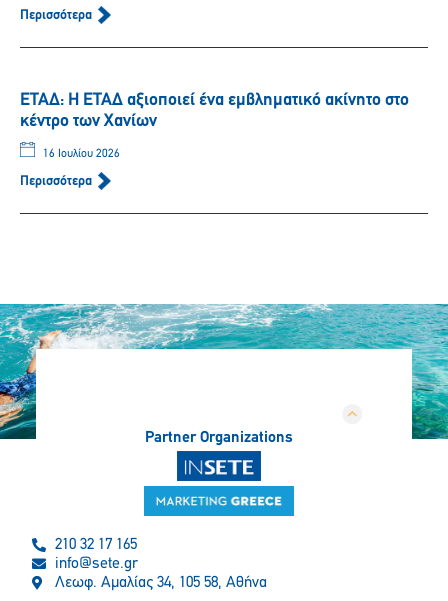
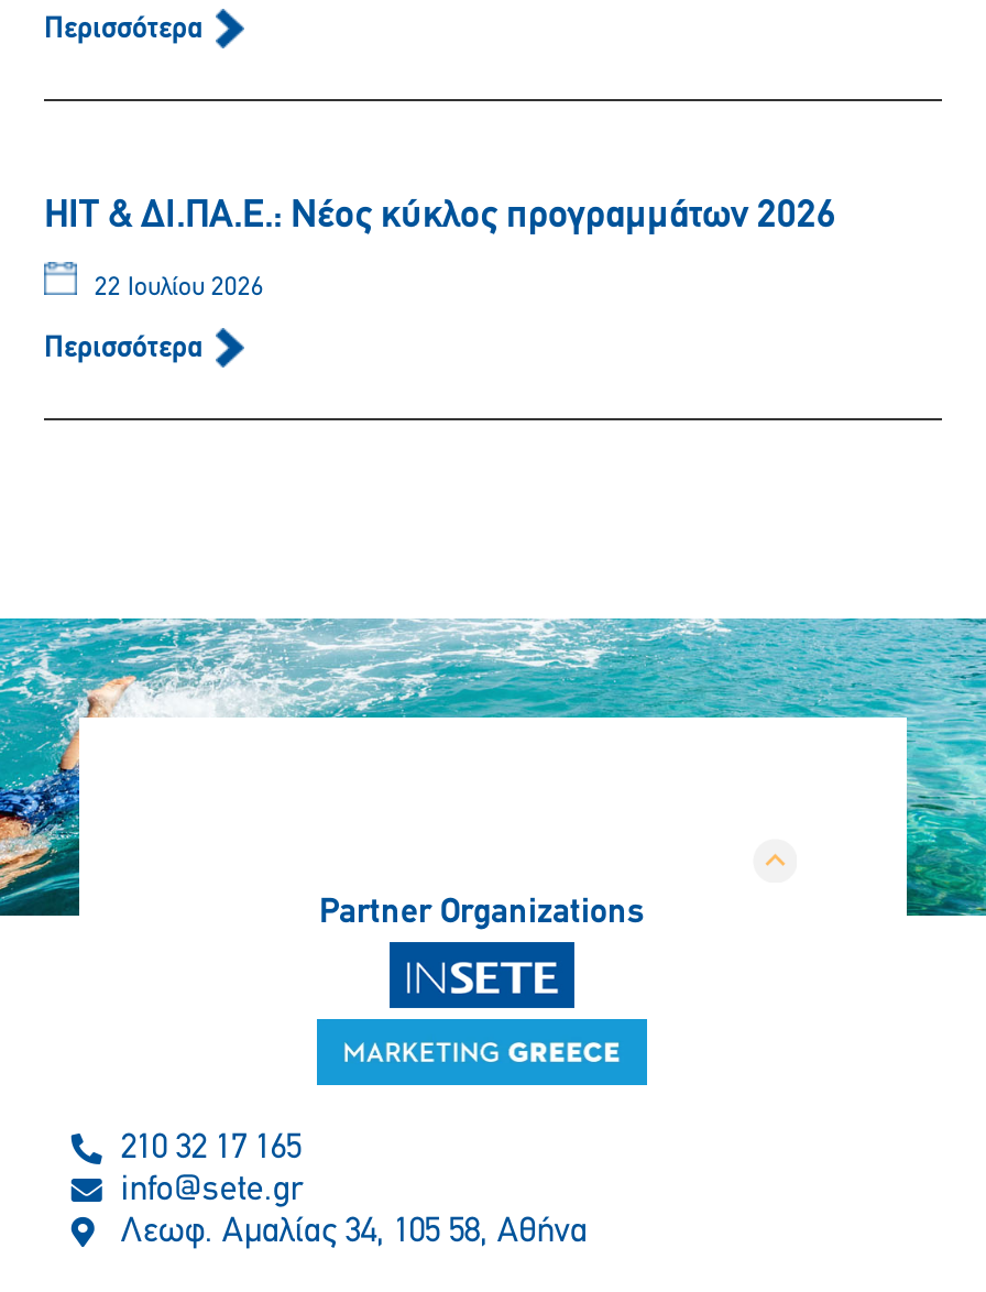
[20,91,409,131] ΕΤΑΔ: Η ΕΤΑΔ αξιοποιεί ένα εμβληματικό ακίνητο στο | κέντρο των Χανίων -> [44,196,836,238] HIT & ΔΙ.ΠΑ.Ε.: Νέος κύκλος προγραμμάτων 2026
[40,148,120,160] 16 Ιουλίου 2026 -> [88,275,264,302] 22 Ιουλίου 2026

